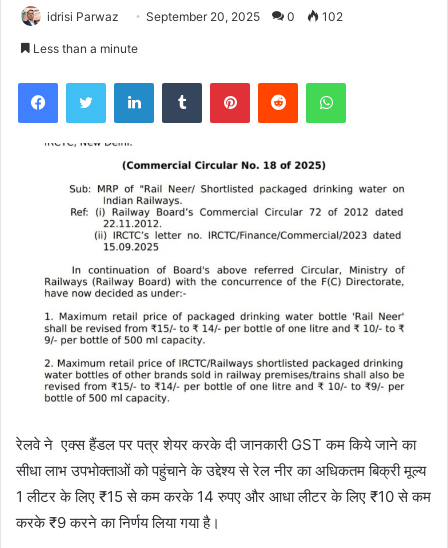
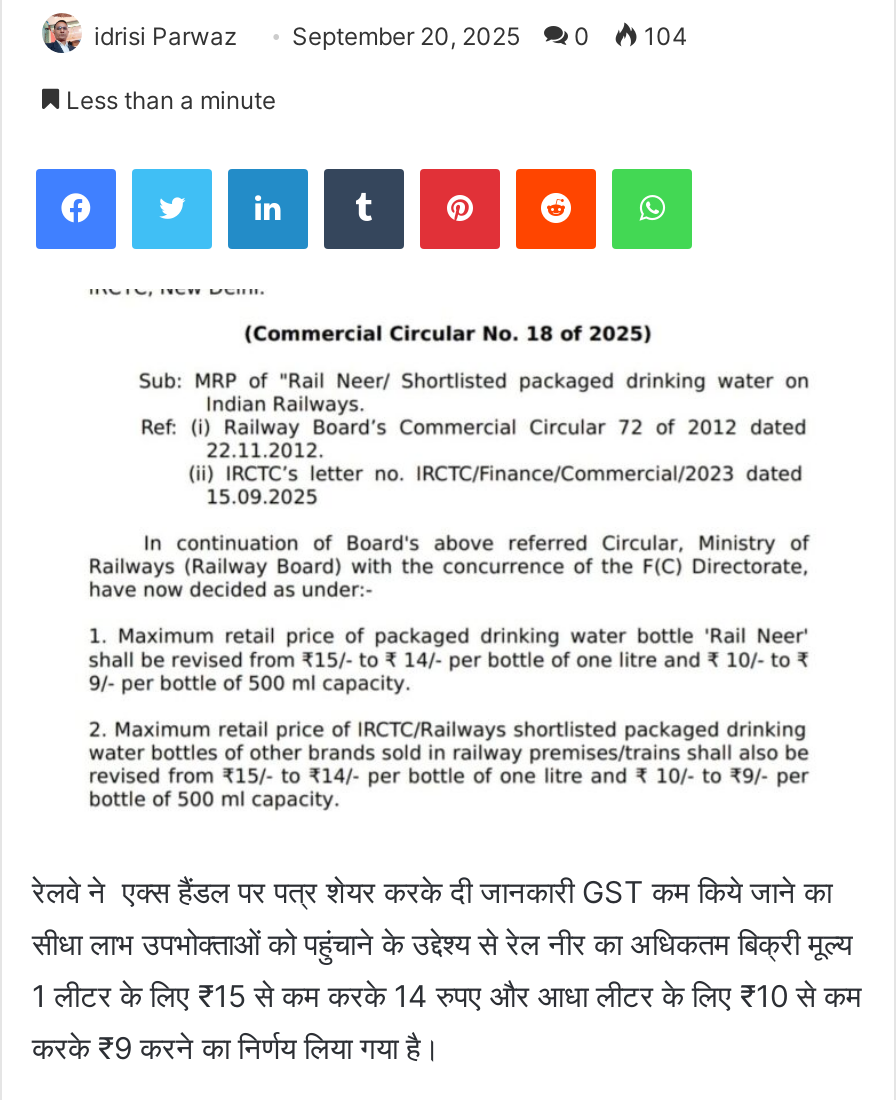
[47,9,343,24] idrisi Parwaz September 20, 2025 0 102 -> [94,21,688,51] idrisi Parwaz September 20, 2025 0 104

